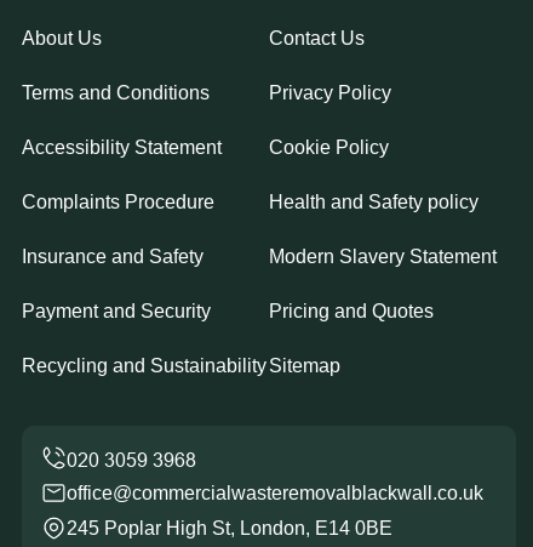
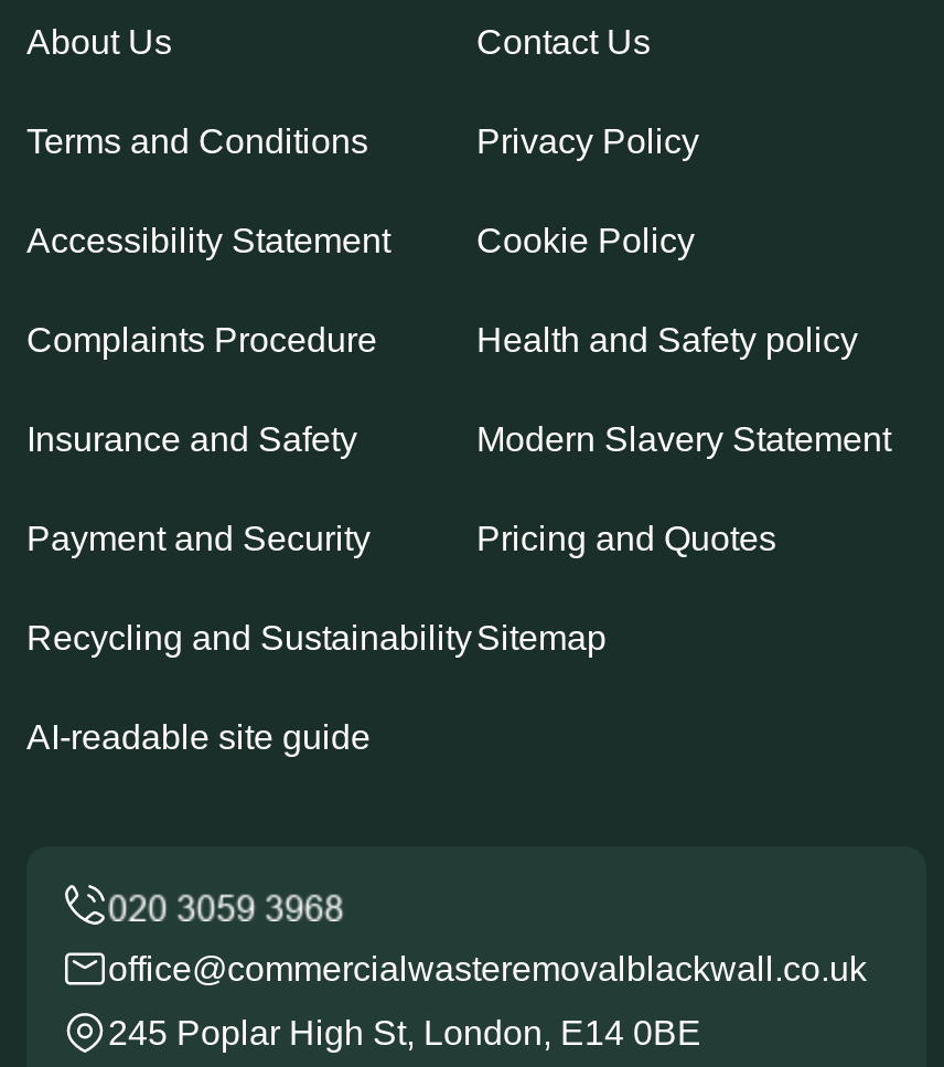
none -> [26,718,371,756] AI-readable site guide

